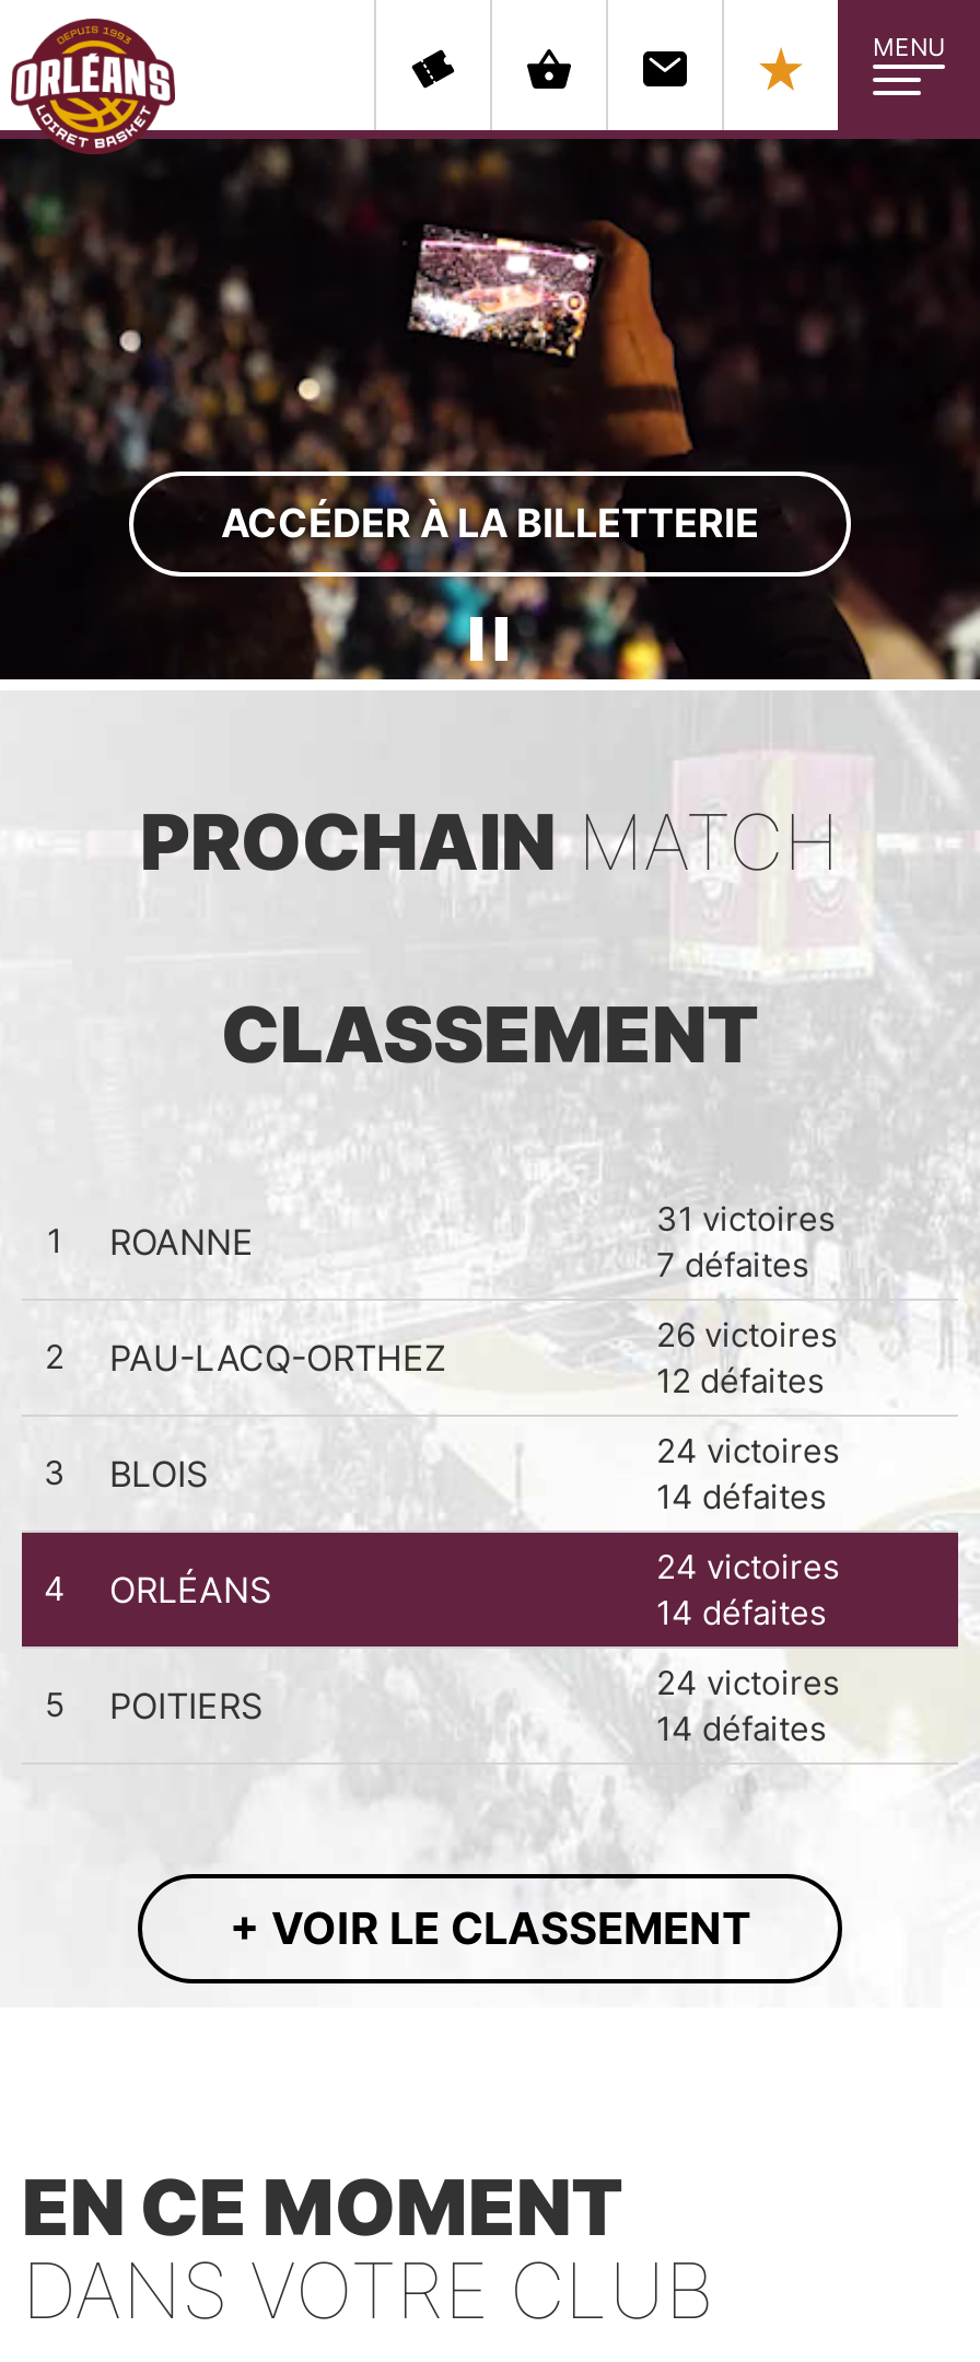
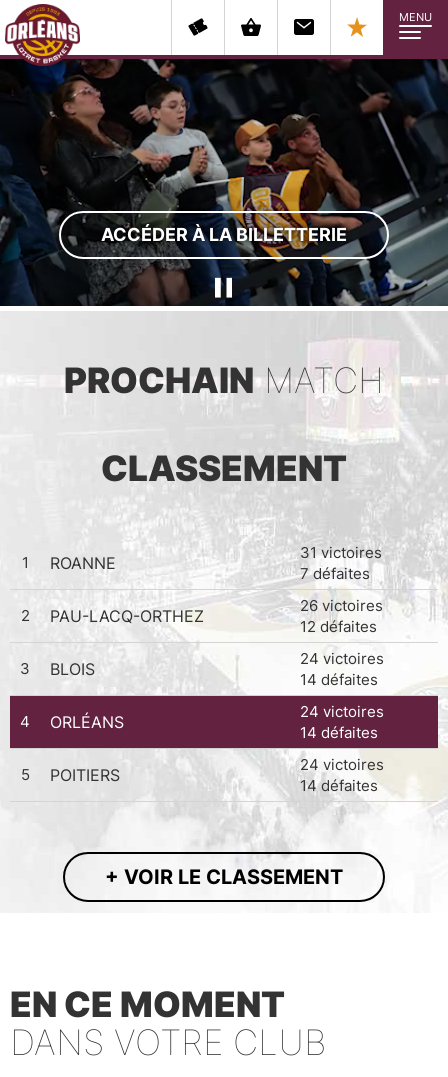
[7,139,973,682] [image] -> [3,58,445,307] [image]

